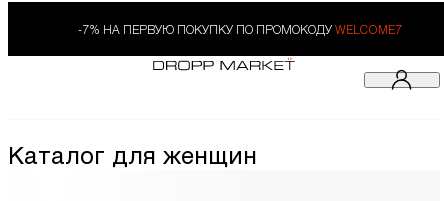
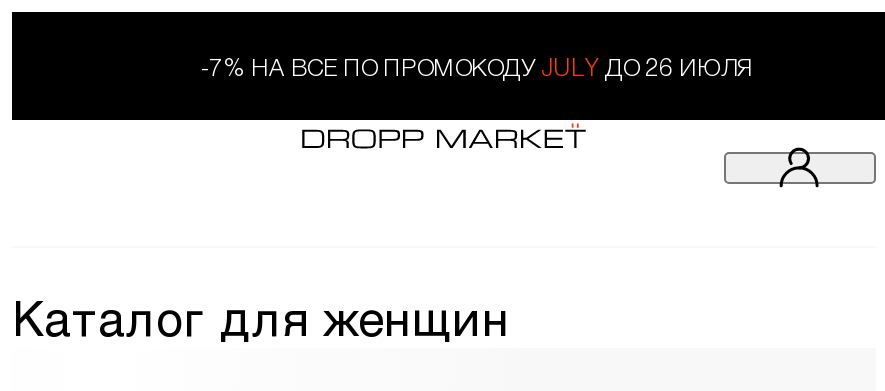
[78,22,402,36] -7% НА ПЕРВУЮ ПОКУПКУ ПО ПРОМОКОДУ WELCOME7 -> [201,52,751,80] -7% НА ВСЕ ПО ПРОМОКОДУ JULY ДО 26 ИЮЛЯ

